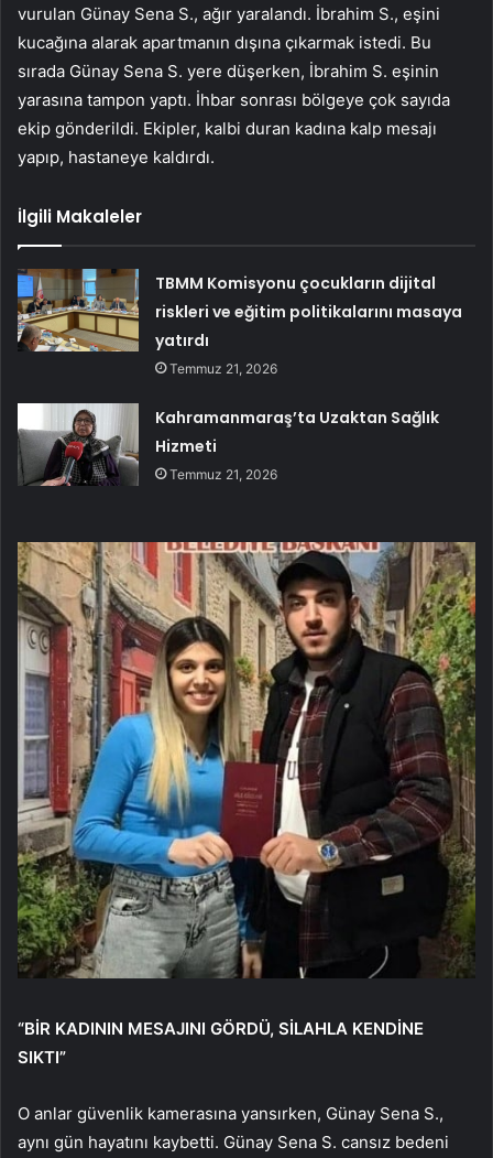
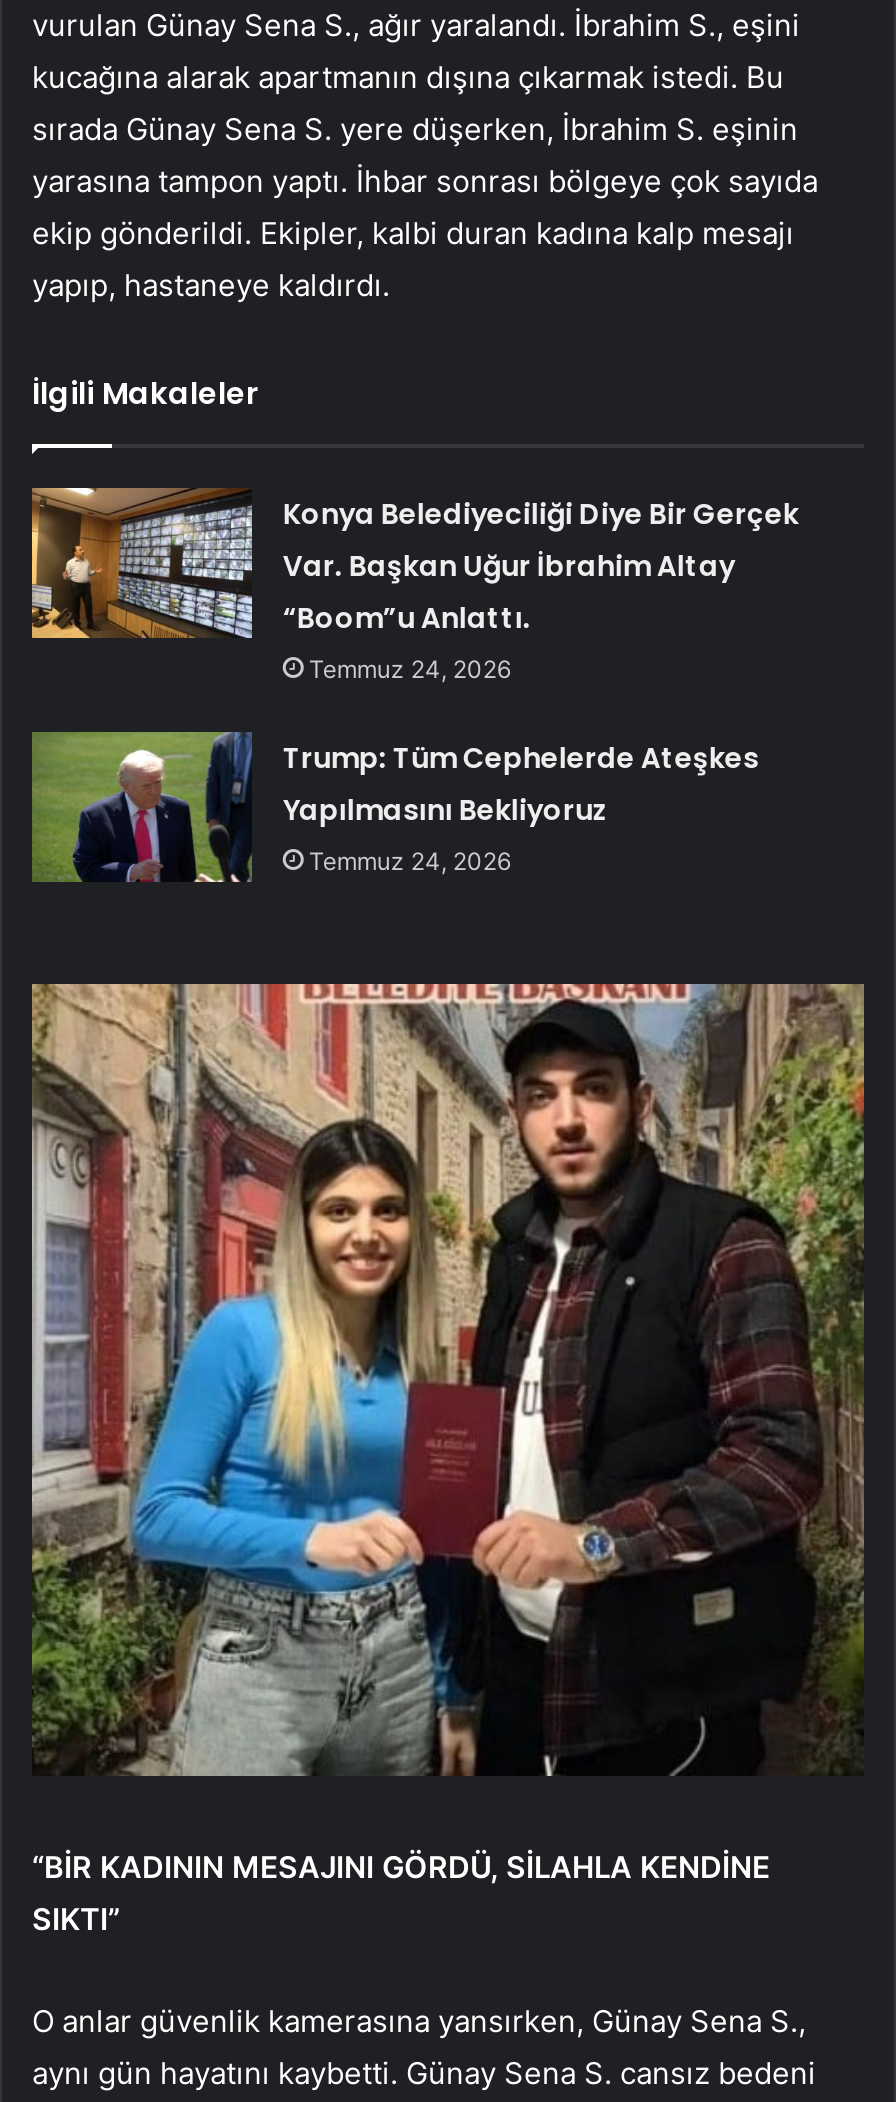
[17,268,463,377] [image] | TBMM Komisyonu çocukların dijital | riskleri ve eğitim politikalarını masaya | yatırdı | Temmuz 21, 2026 -> [30,486,799,684] [image] | Konya Belediyeciliği Diye Bir Gerçek | Var. Başkan Uğur İbrahim Altay | “Boom”u Anlattı. | Temmuz 24, 2026
[17,402,439,487] [image] | Kahramanmaraş’ta Uzaktan Sağlık | Hizmeti | Temmuz 21, 2026 -> [32,730,759,884] [image] | Trump: Tüm Cephelerde Ateşkes | Yapılmasını Bekliyoruz | Temmuz 24, 2026

